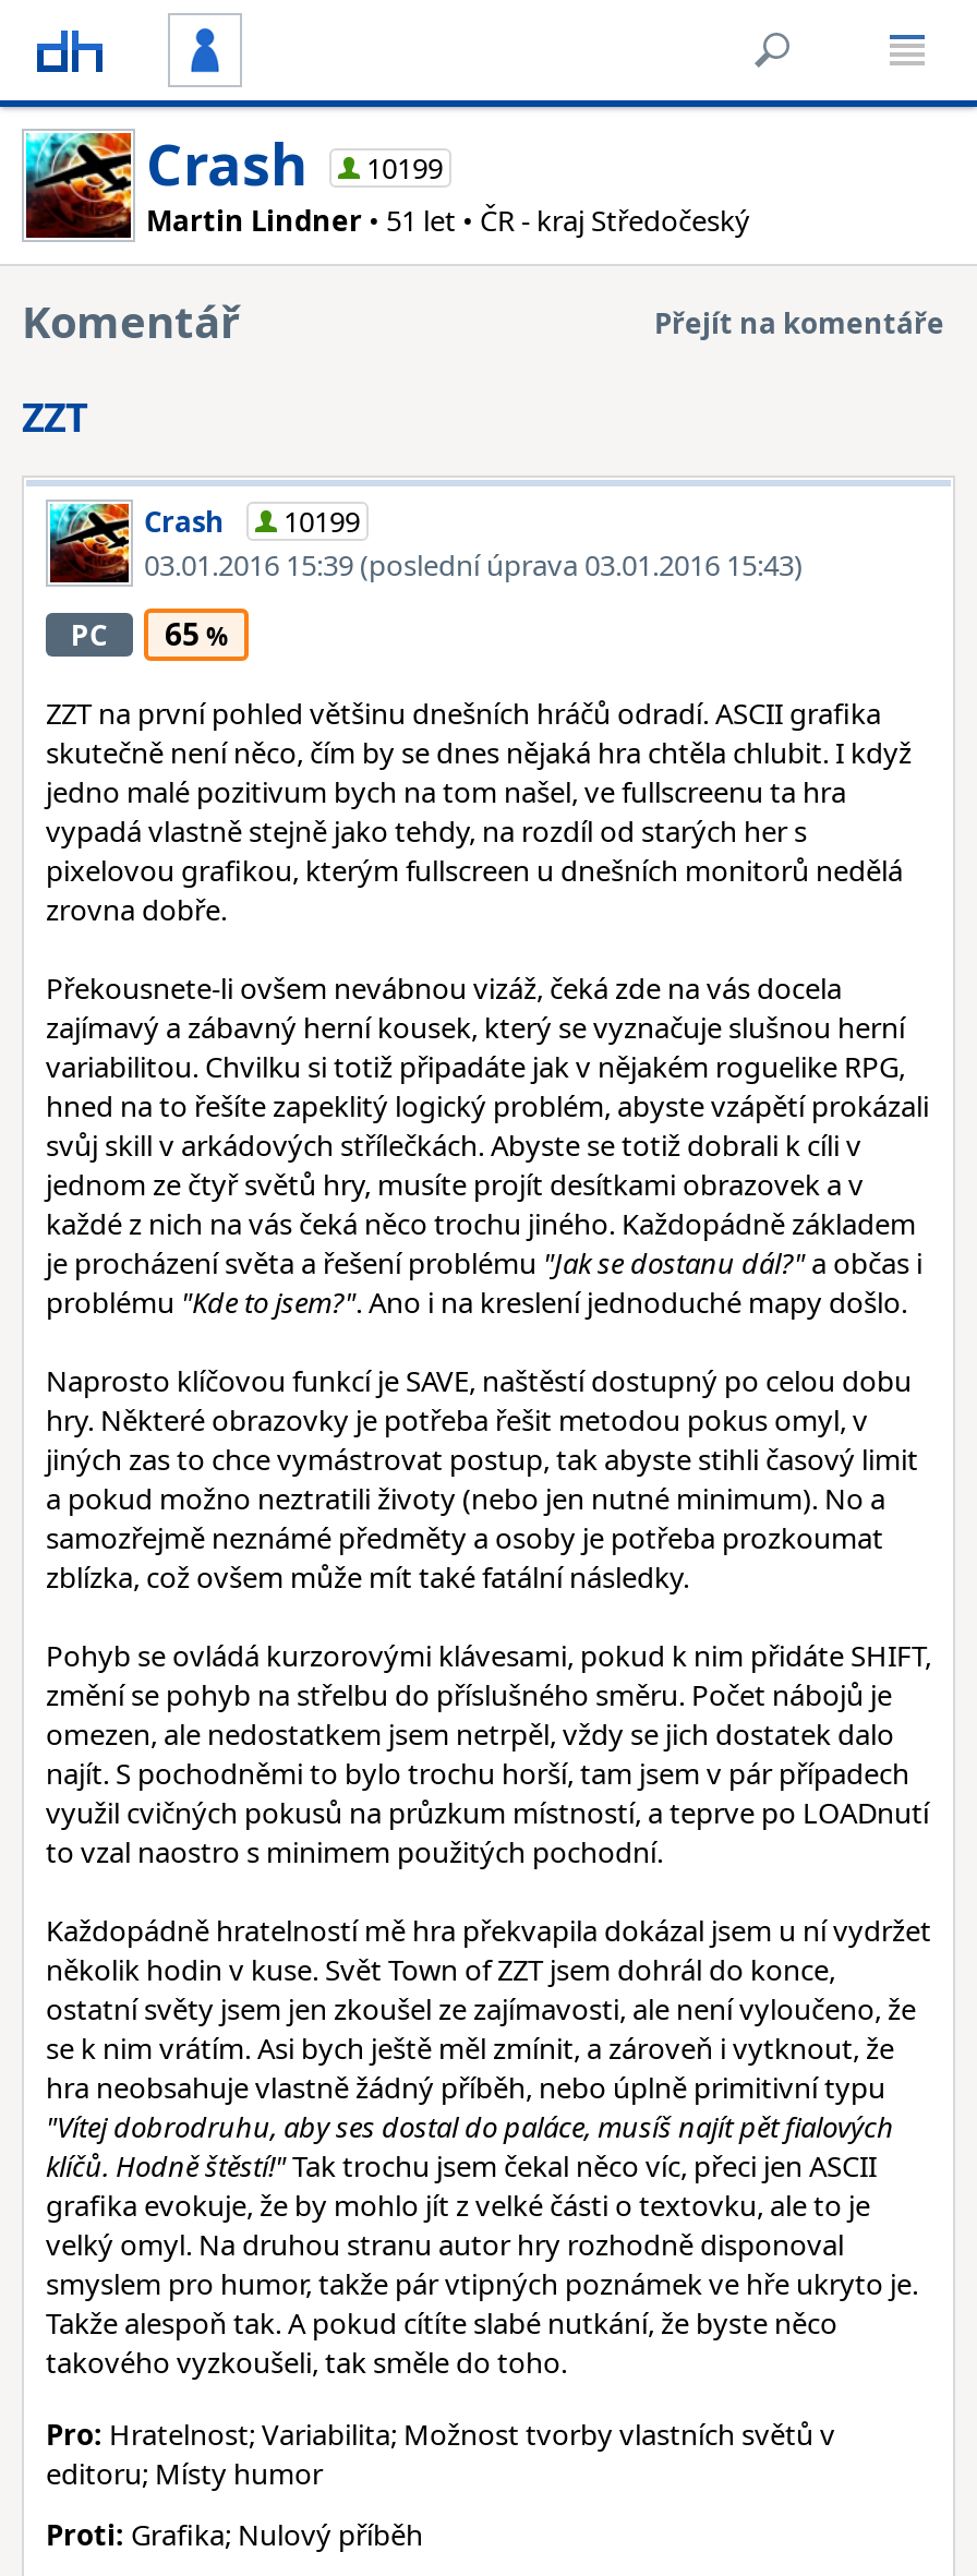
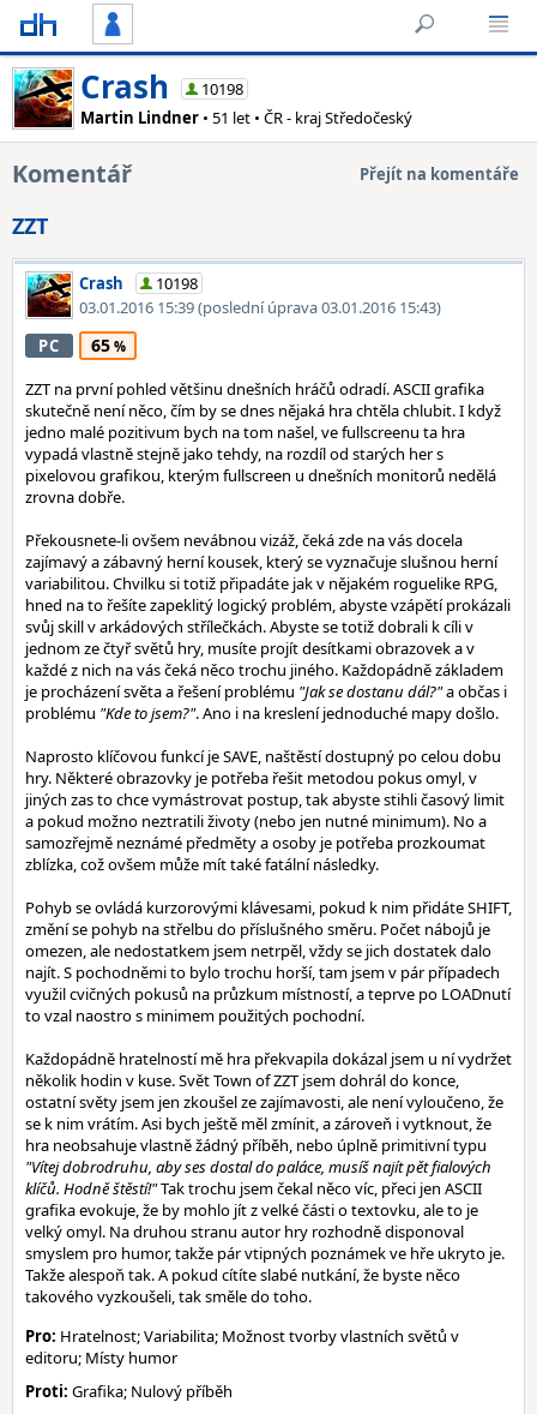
[146,124,443,203] Crash 10199 -> [80,65,243,108] Crash 10198
[144,502,360,541] Crash 10199 -> [79,272,198,294] Crash 10198

